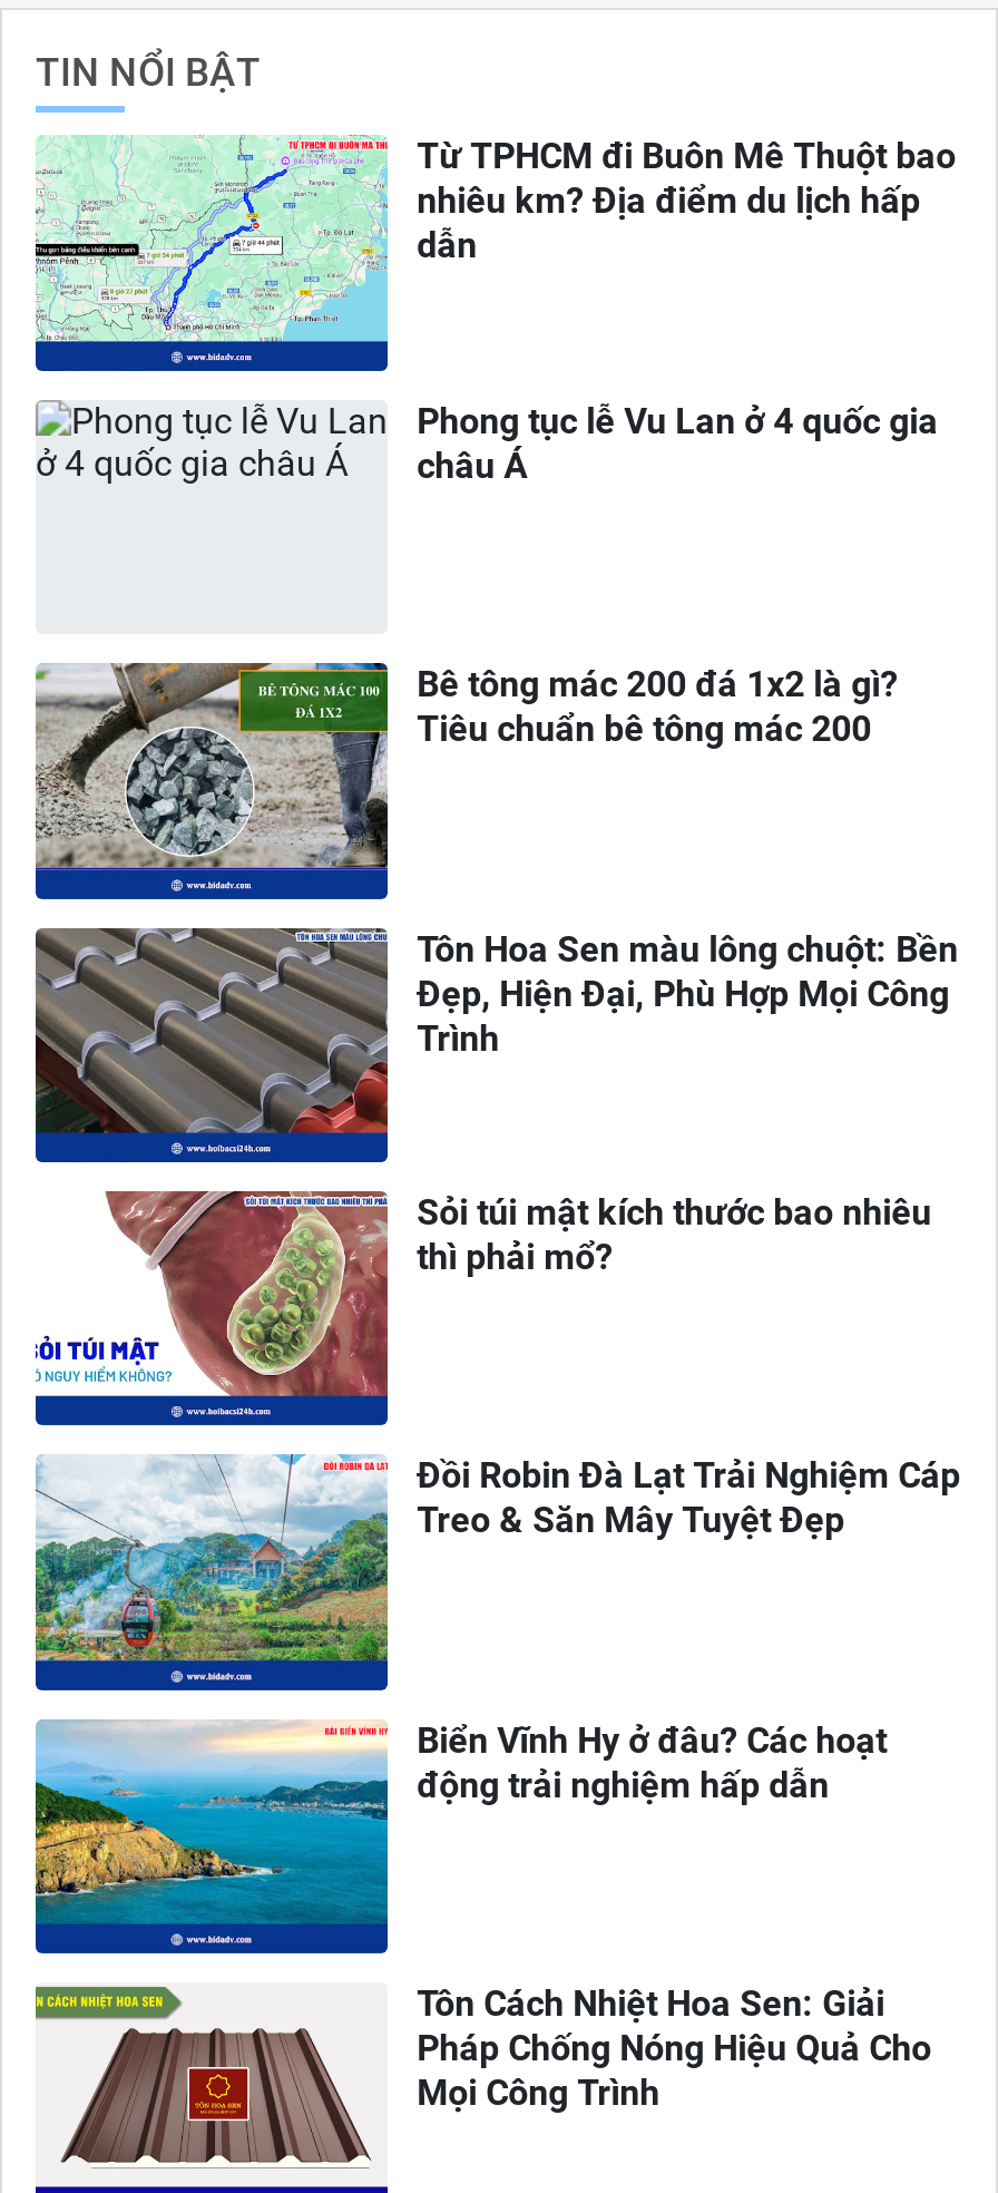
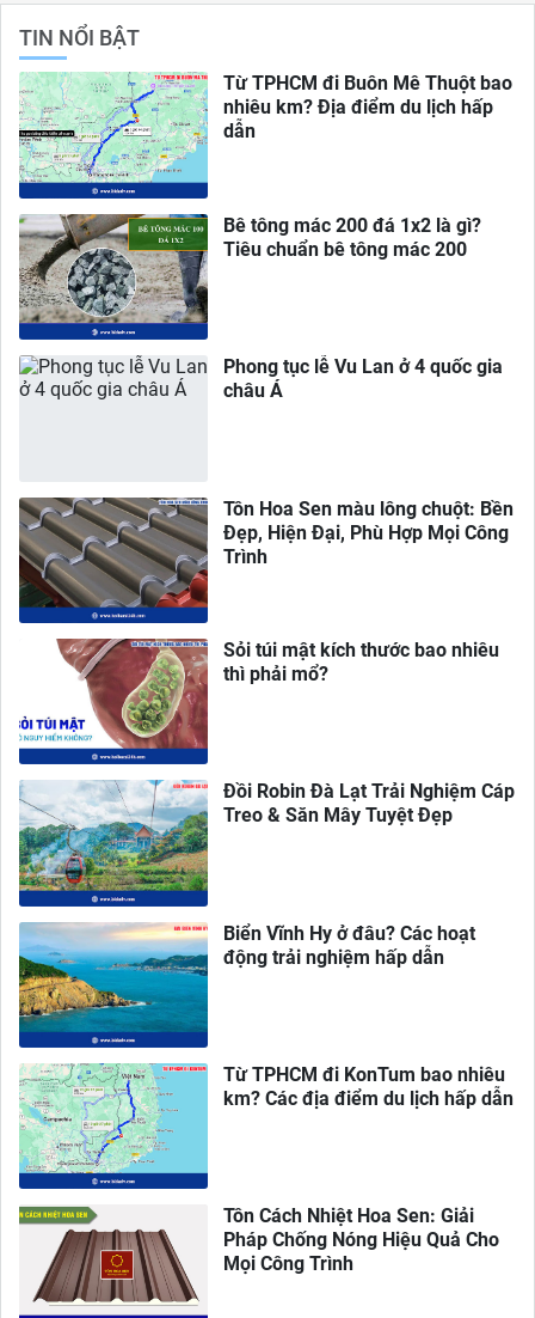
moved [36,399,938,634] -> [19,355,503,482]: [image] | Phong tục lễ Vu Lan ở 4 quốc gia | châu Á
moved [31,659,898,886] -> [17,212,481,334]: [image] | Bê tông mác 200 đá 1x2 là gì? | Tiêu chuẩn bê tông mác 200
none -> [19,1062,514,1174] [image] | Từ TPHCM đi KonTum bao nhiêu | km? Các địa điểm du lịch hấp dẫn

